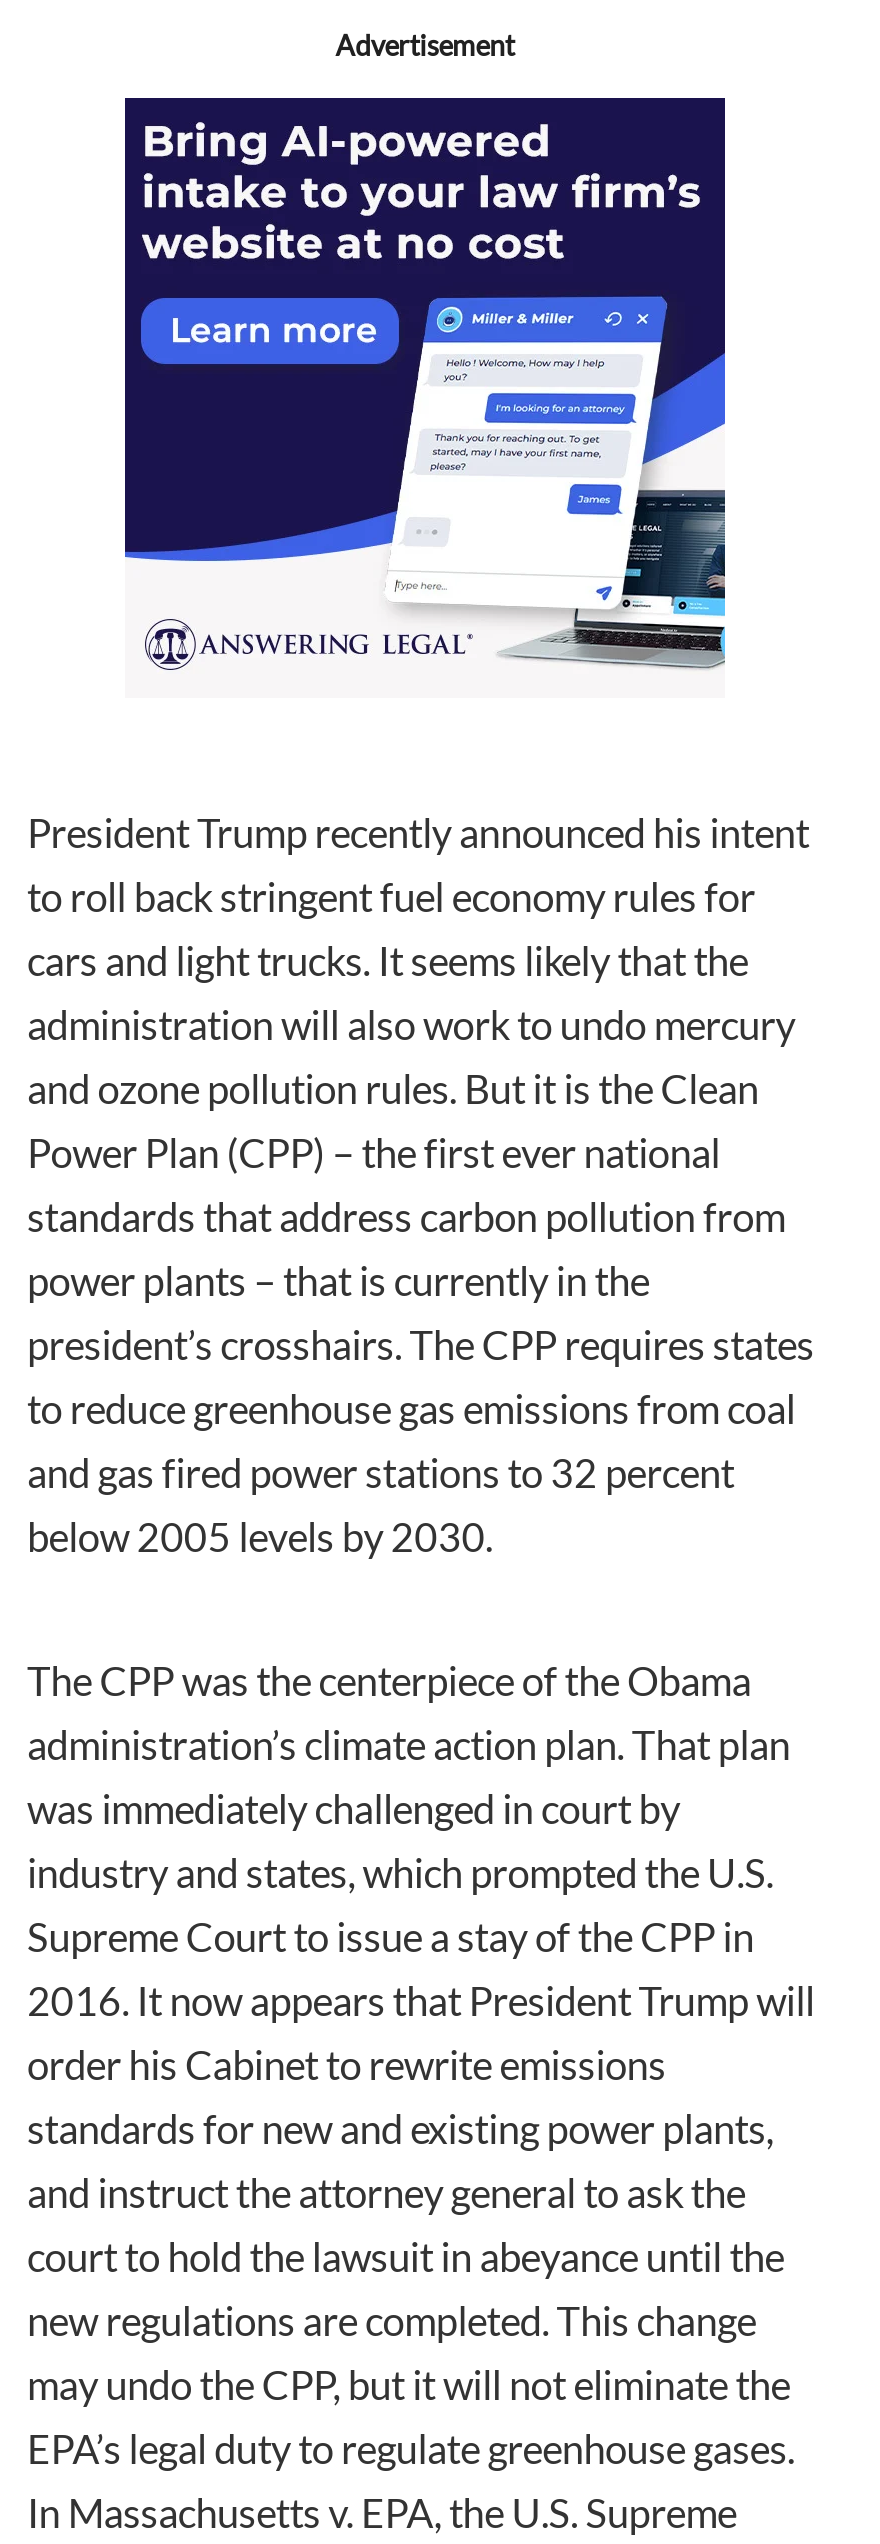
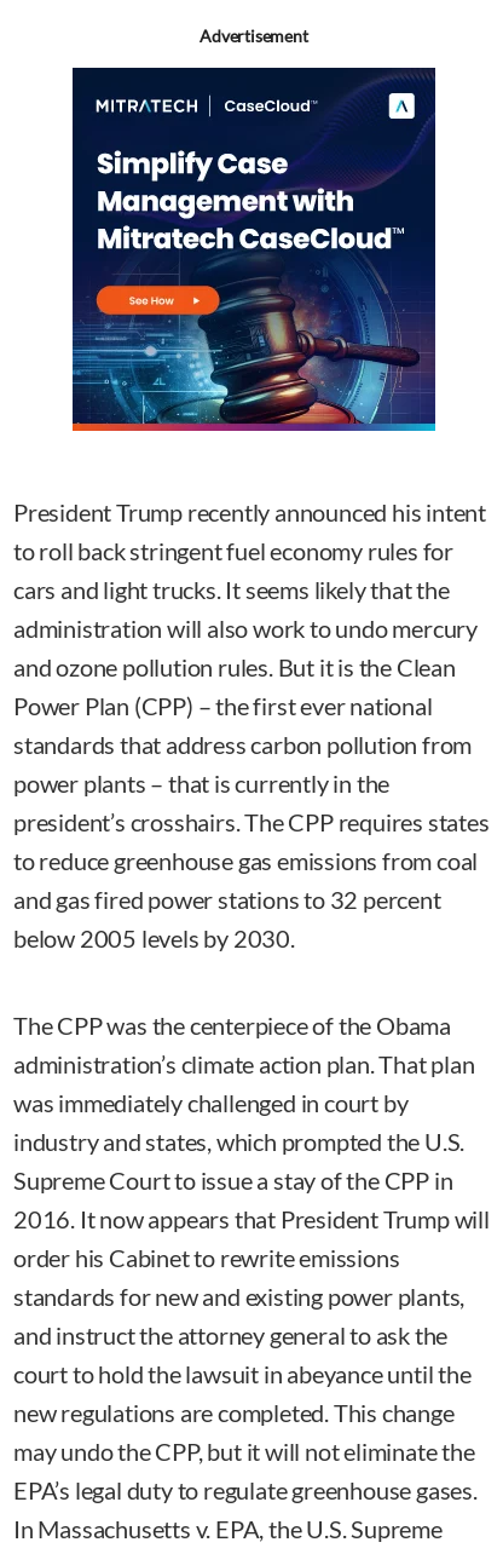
[123,118,727,698] [image] -> [71,81,436,432] [image]

